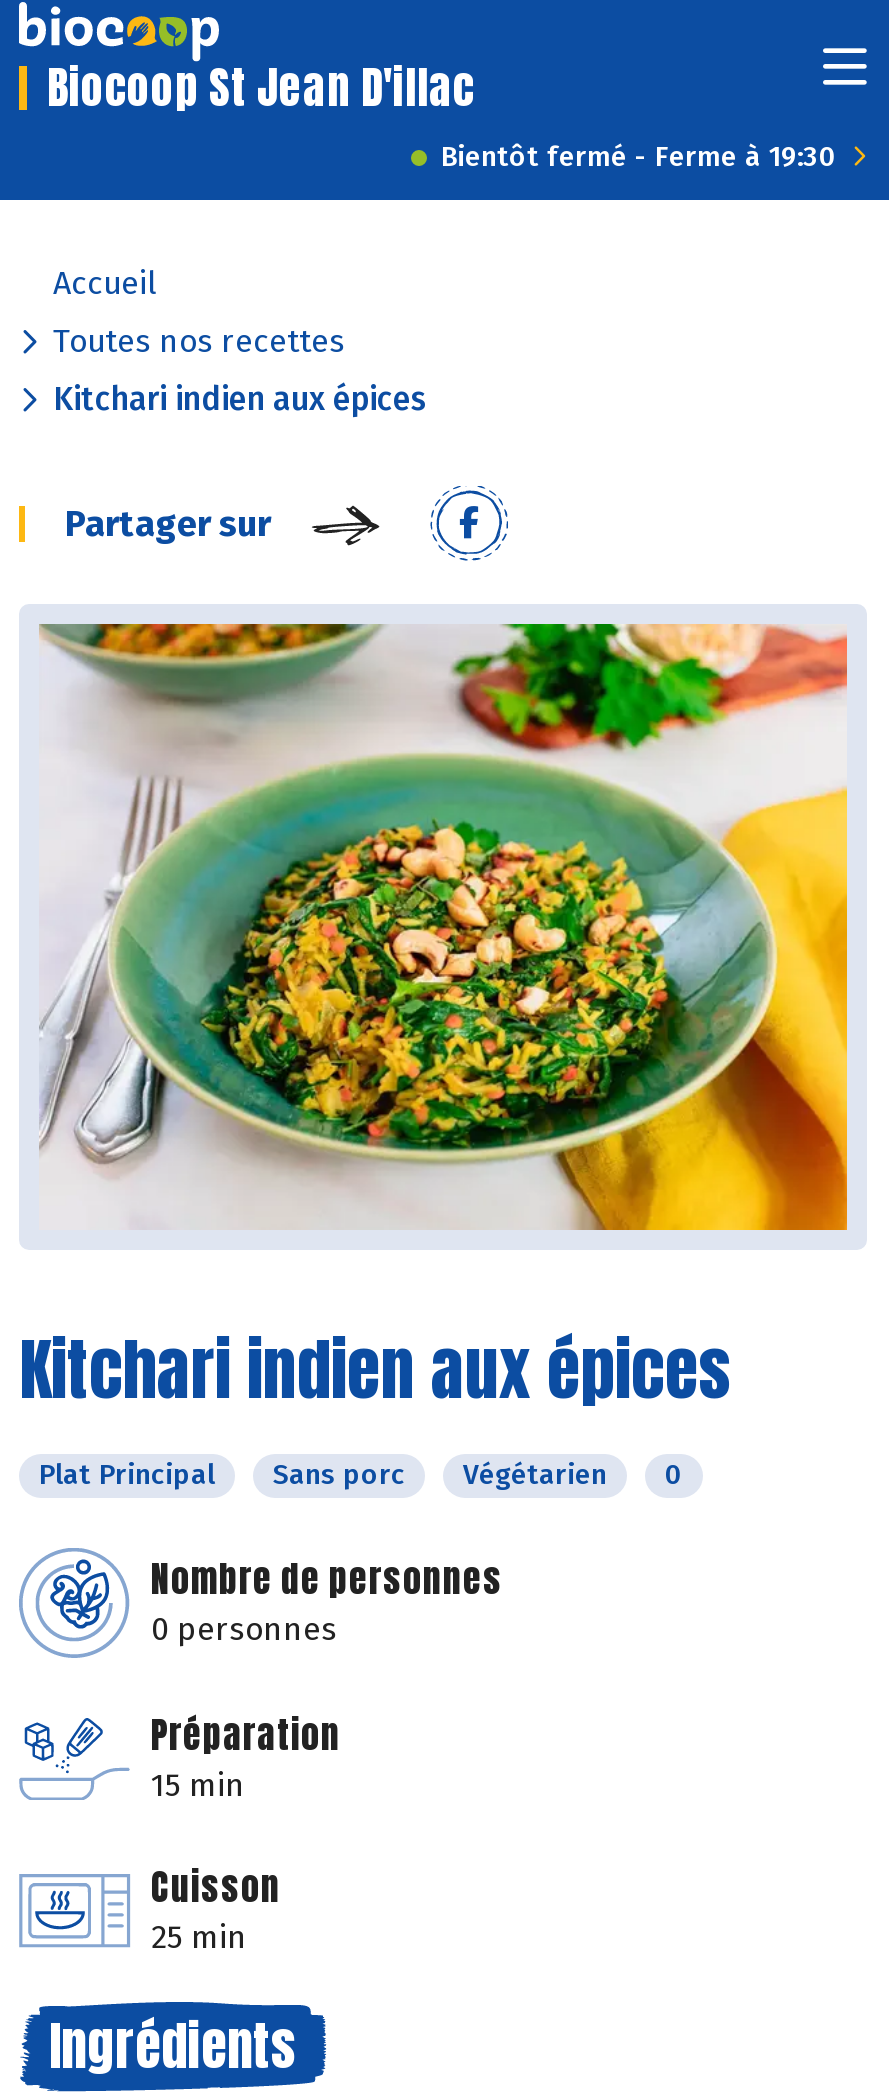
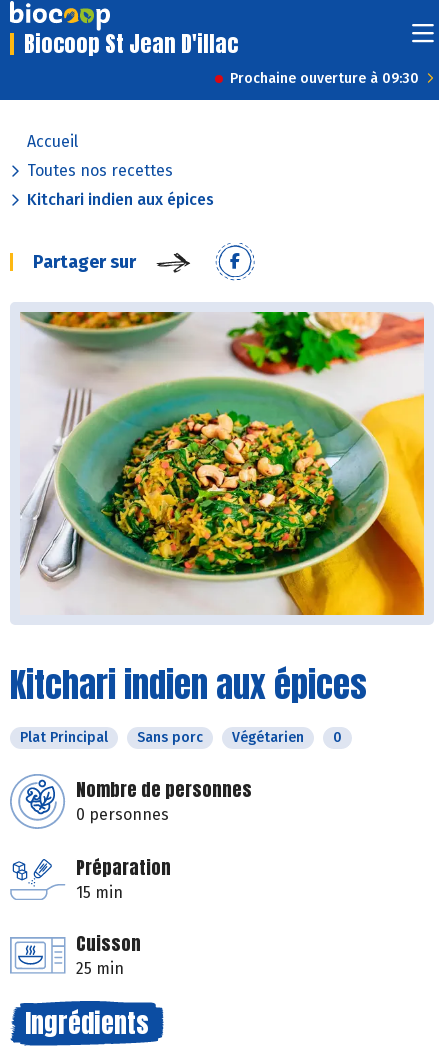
[441,140,837,174] Bientôt fermé - Ferme à 19:30 -> [230,70,419,87] Prochaine ouverture à 09:30

